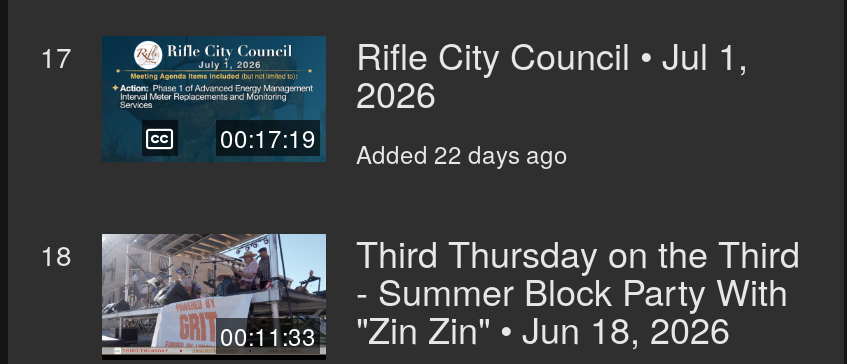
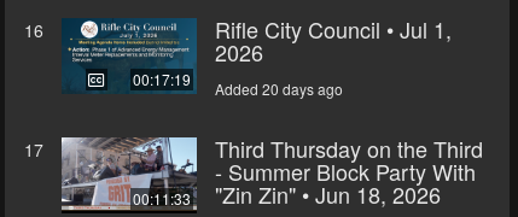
[40,36,72,76] 17 -> [24,18,43,42] 16
[356,136,568,170] Added 22 days ago -> [215,78,343,99] Added 20 days ago
[40,234,72,274] 18 -> [24,138,43,162] 17

